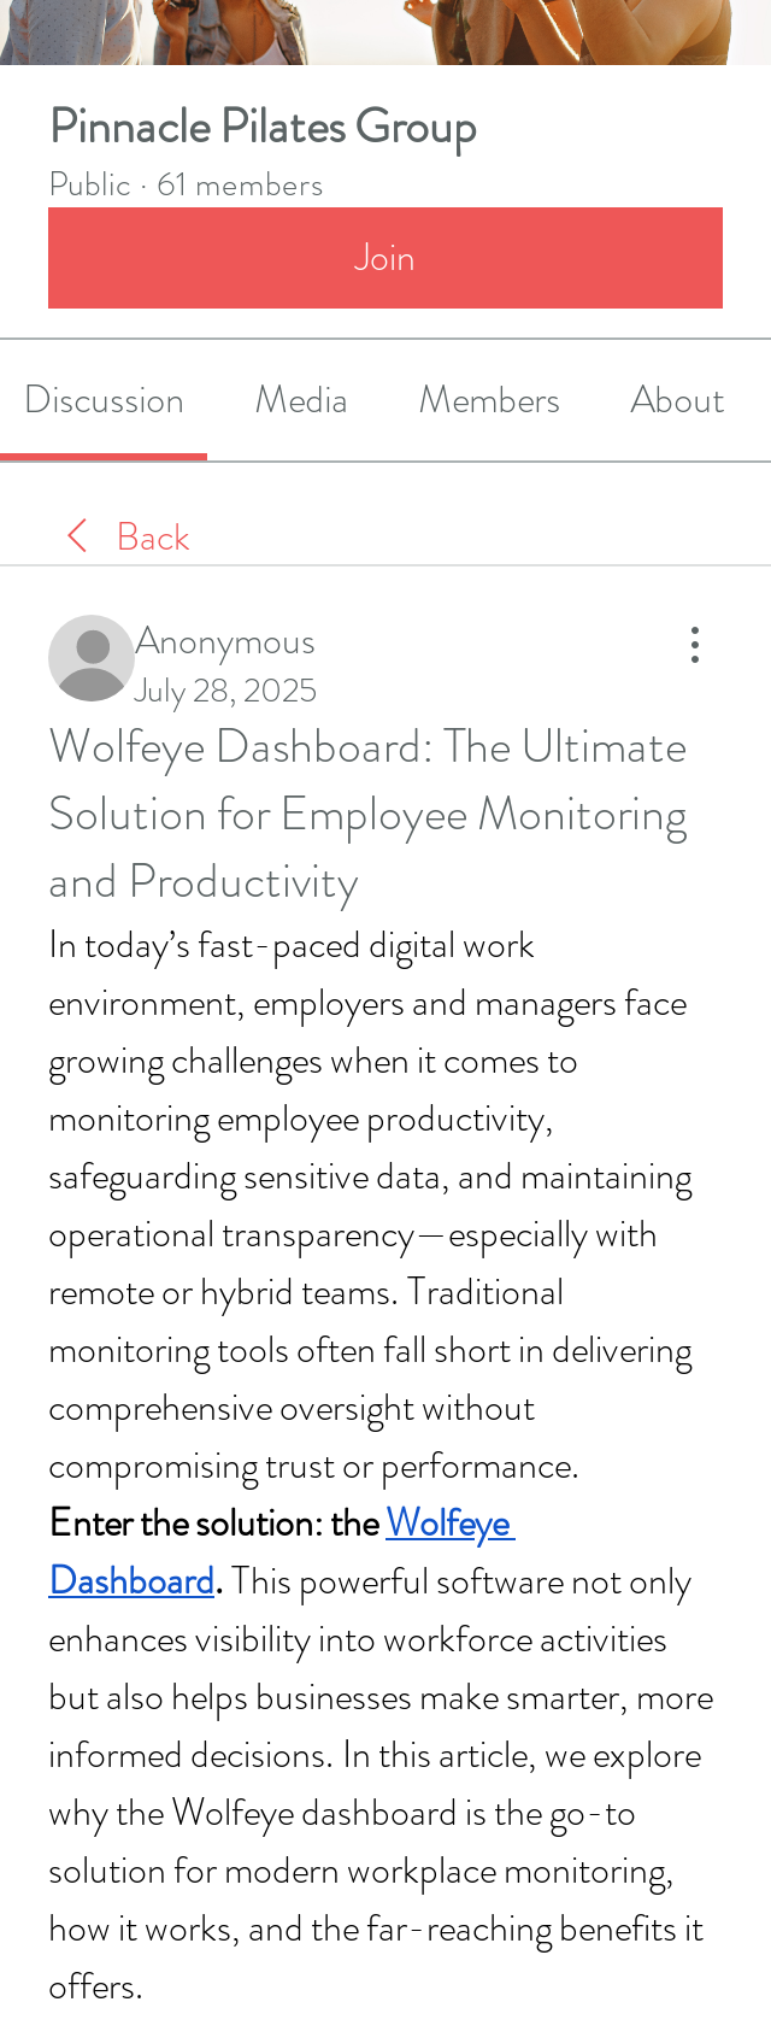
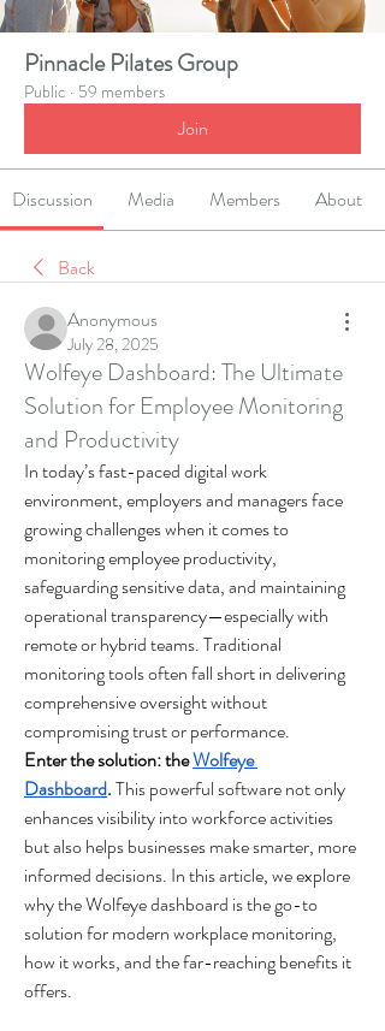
[48,159,323,207] Public · 61 members -> [24,79,165,103] Public · 59 members

